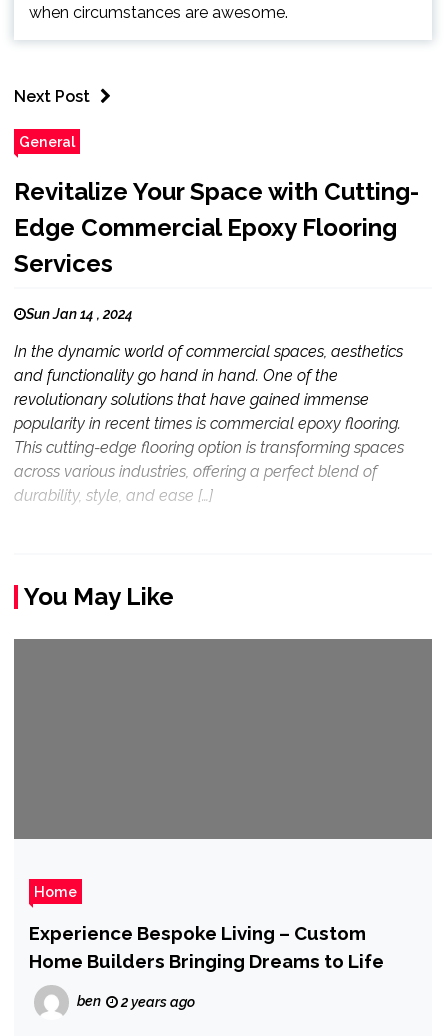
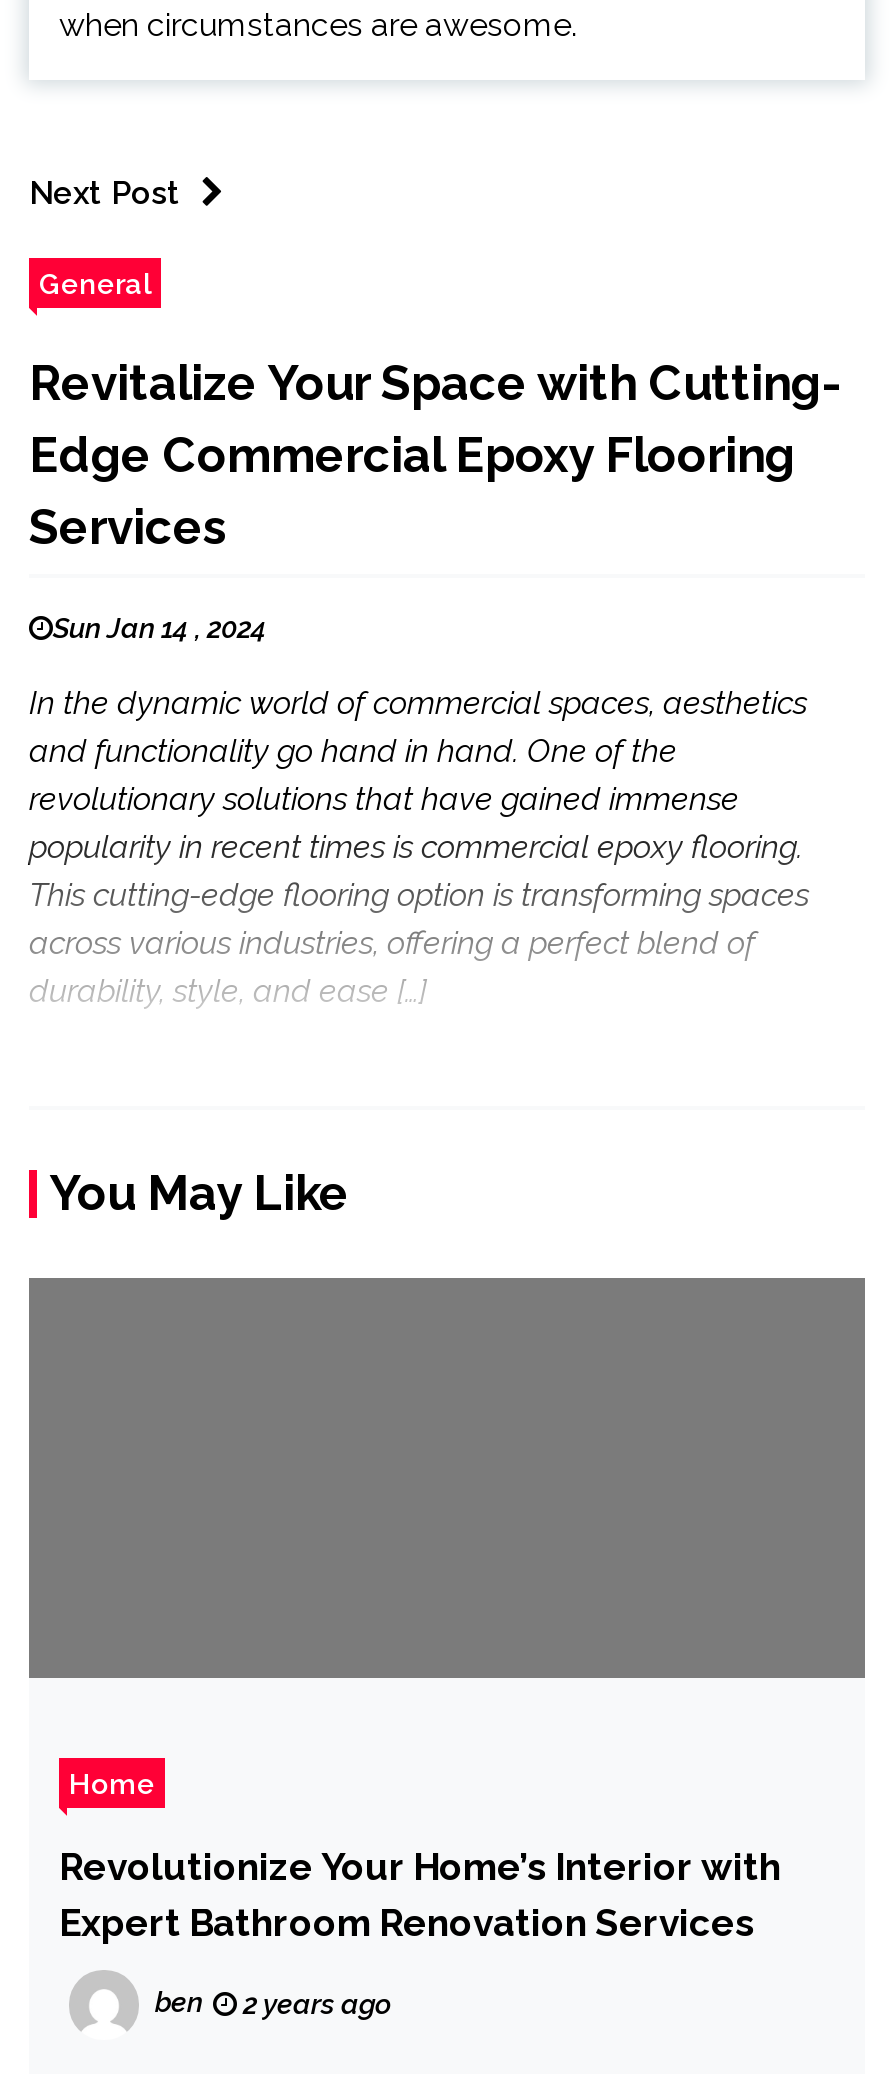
[29,922,384,972] Experience Bespoke Living – Custom | Home Builders Bringing Dreams to Life -> [59,1844,781,1944] Revolutionize Your Home’s Interior with | Expert Bathroom Renovation Services

